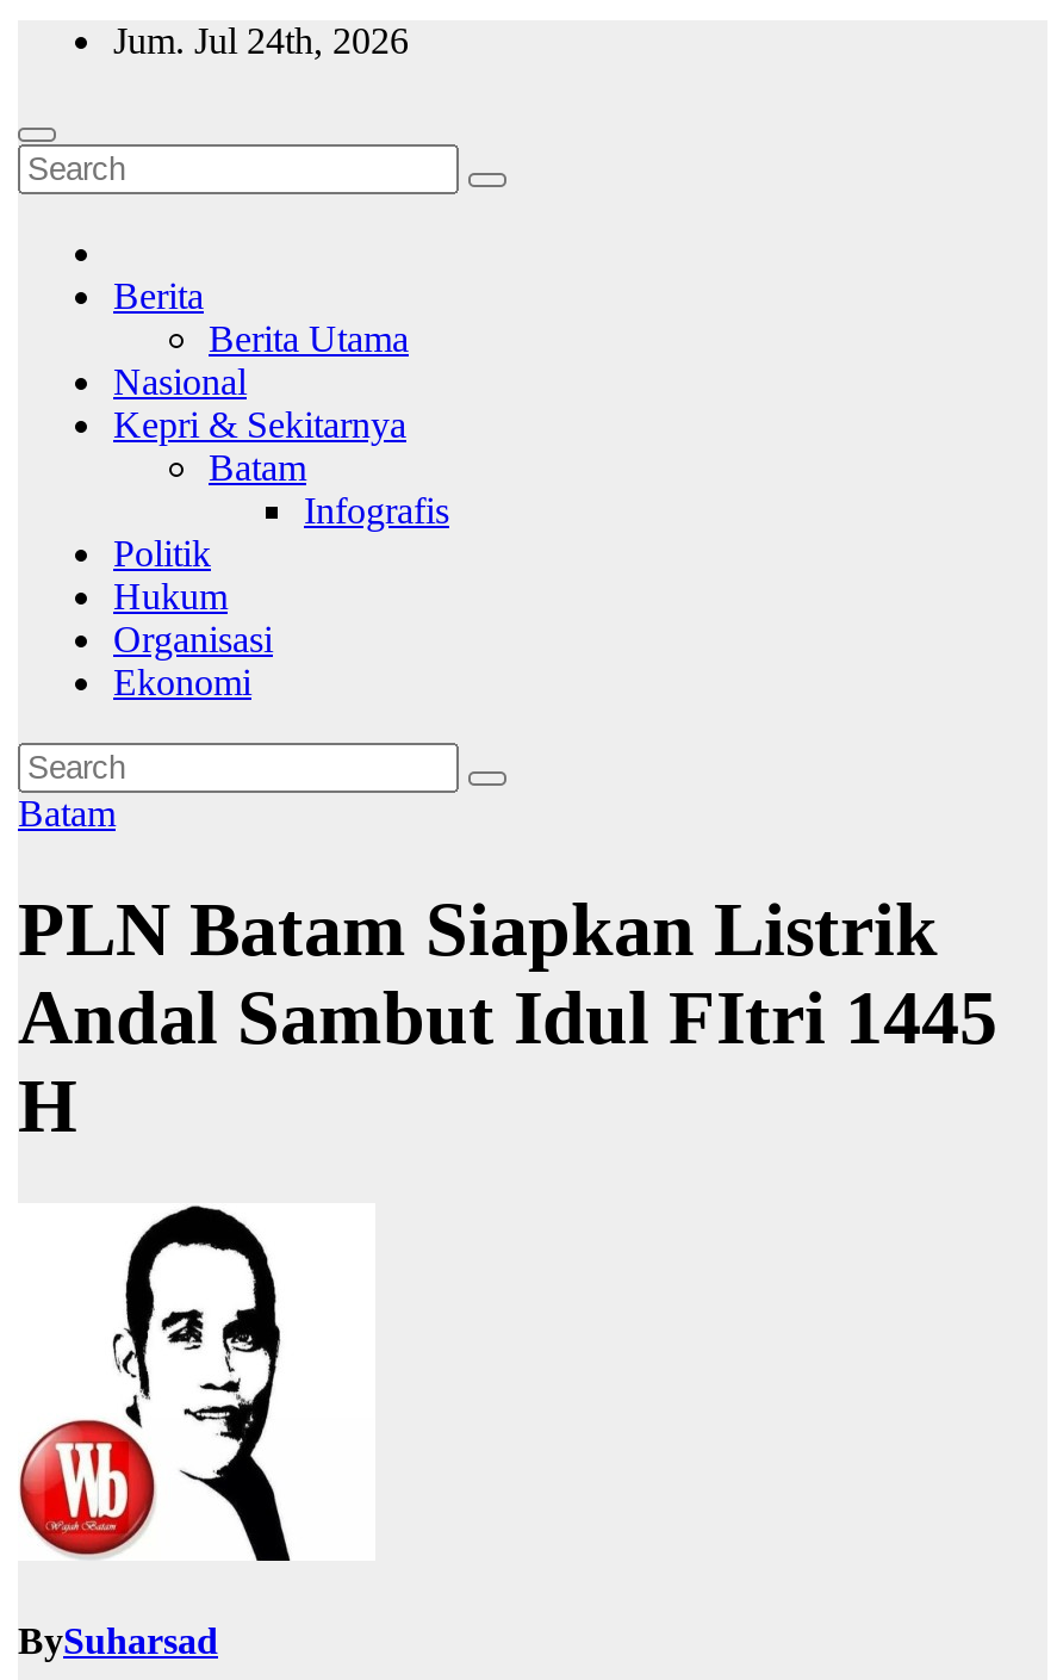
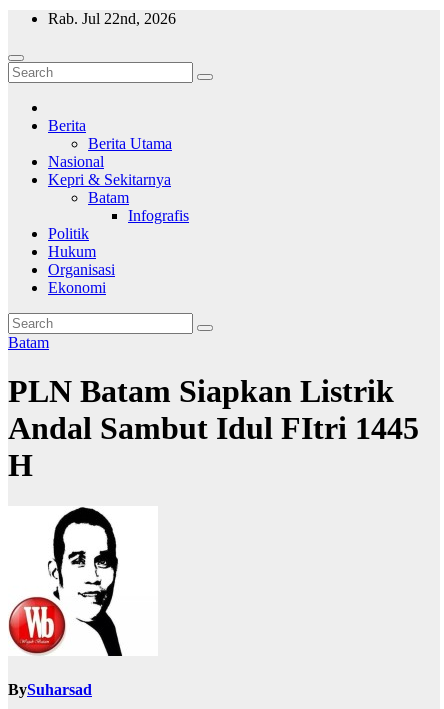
[113,20,409,61] Jum. Jul 24th, 2026 -> [48,10,176,27] Rab. Jul 22nd, 2026

